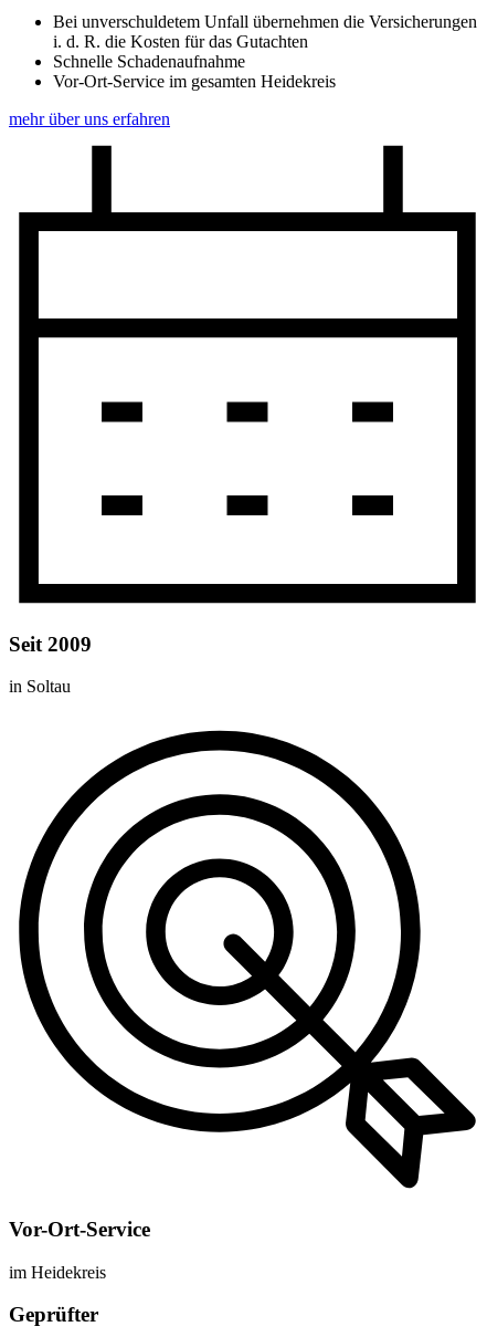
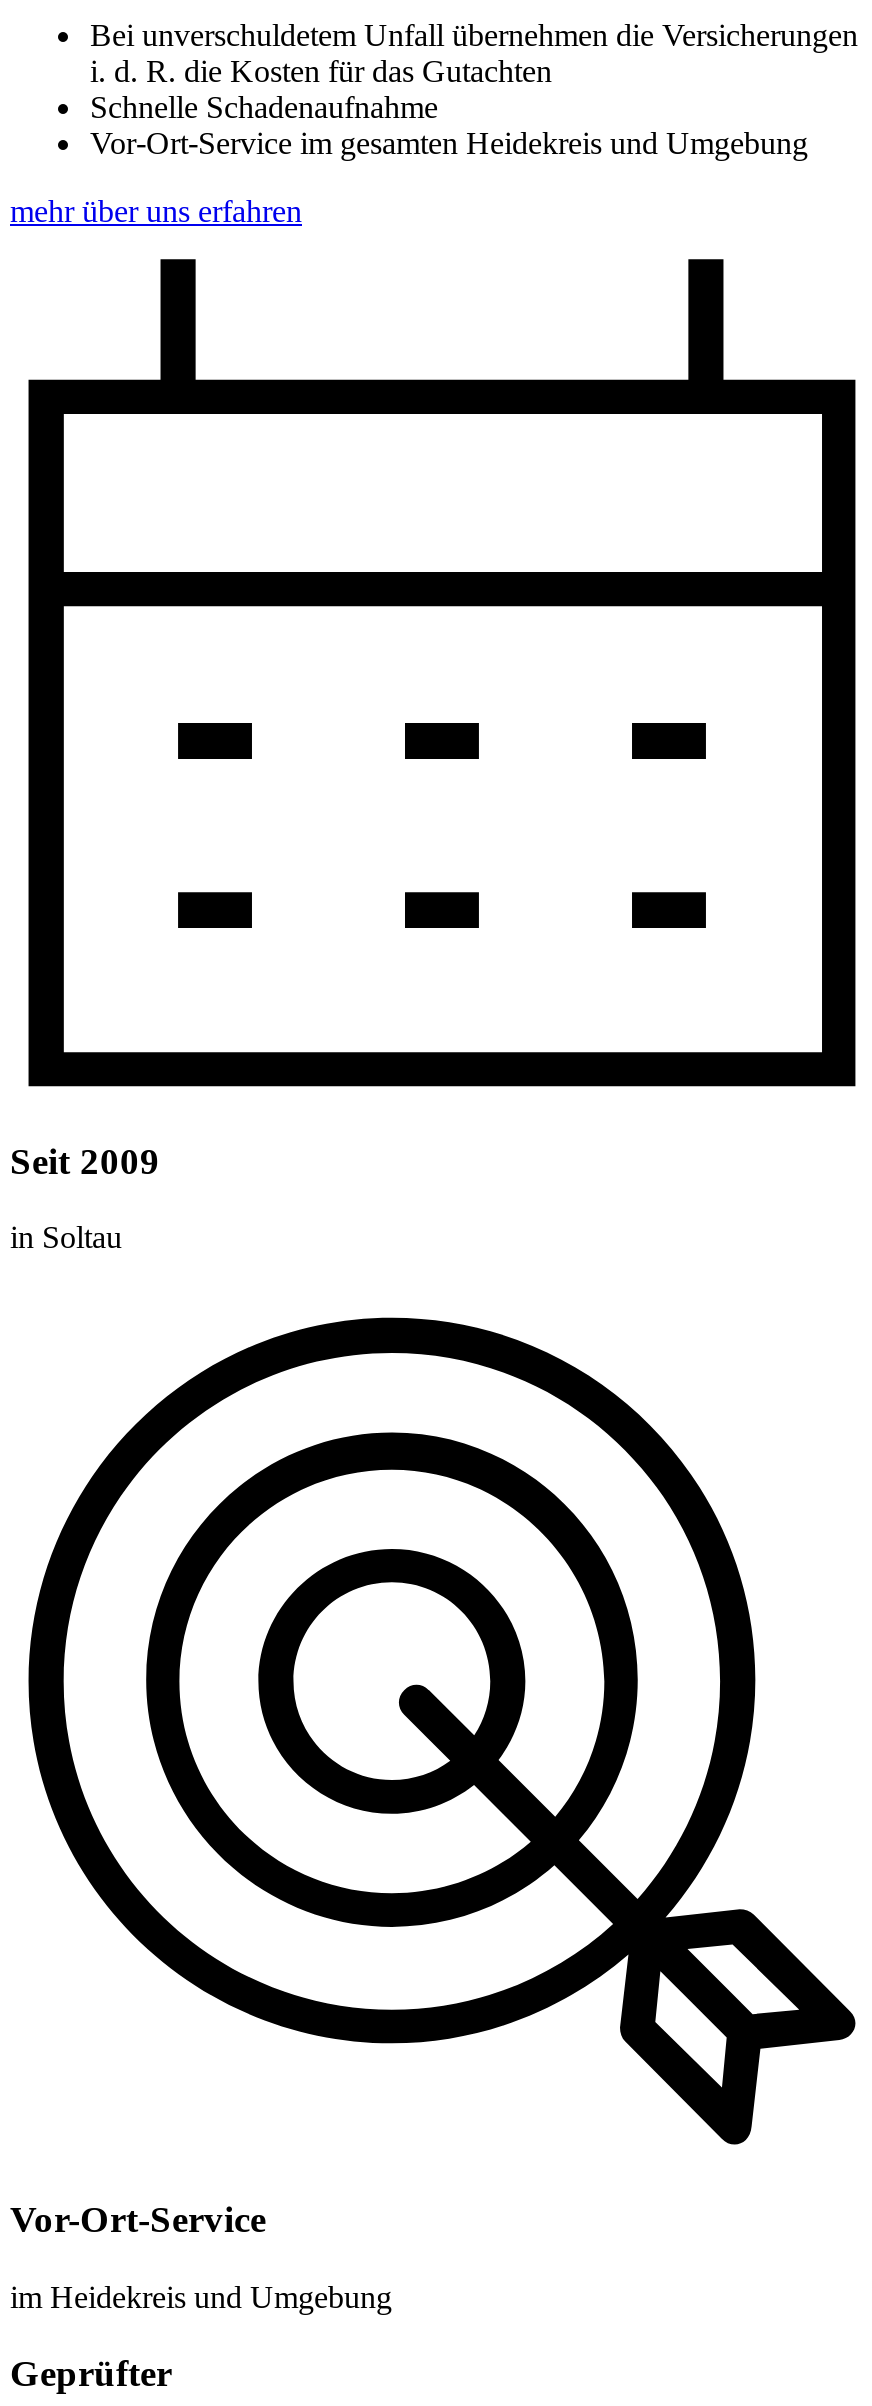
[53,72,336,90] Vor-Ort-Service im gesamten Heidekreis -> [90,126,808,160] Vor-Ort-Service im gesamten Heidekreis und Umgebung
[9,1263,106,1281] im Heidekreis -> [10,2279,392,2313] im Heidekreis und Umgebung

